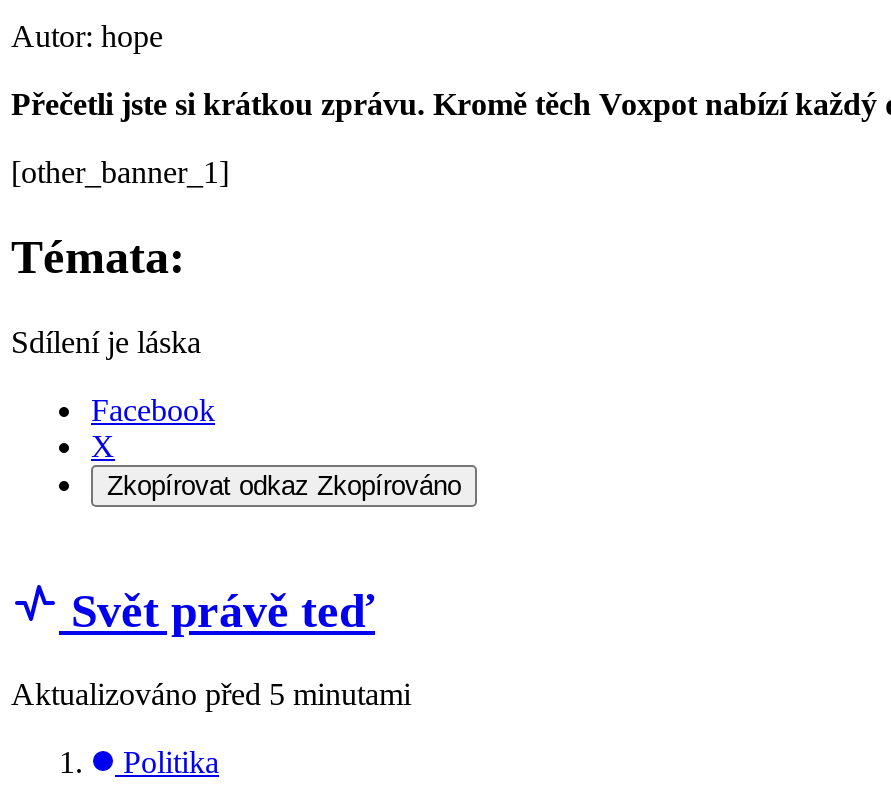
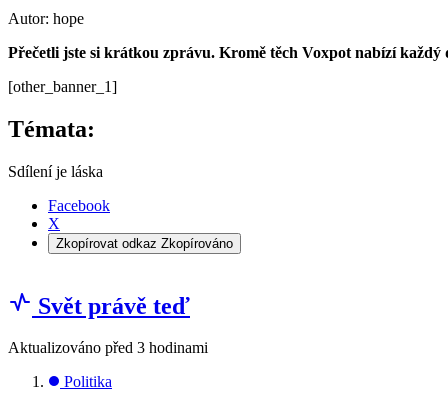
[11,678,411,712] Aktualizováno před 5 minutami -> [8,339,208,356] Aktualizováno před 3 hodinami

